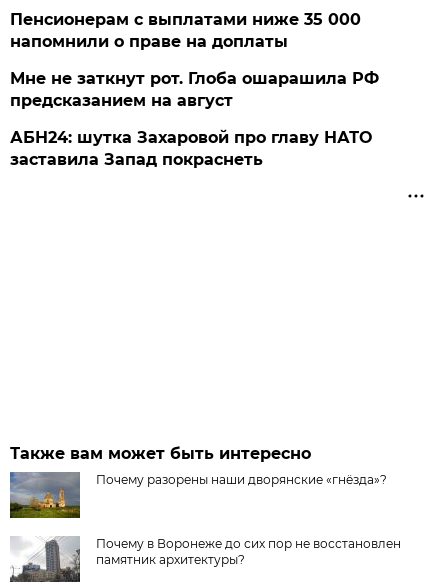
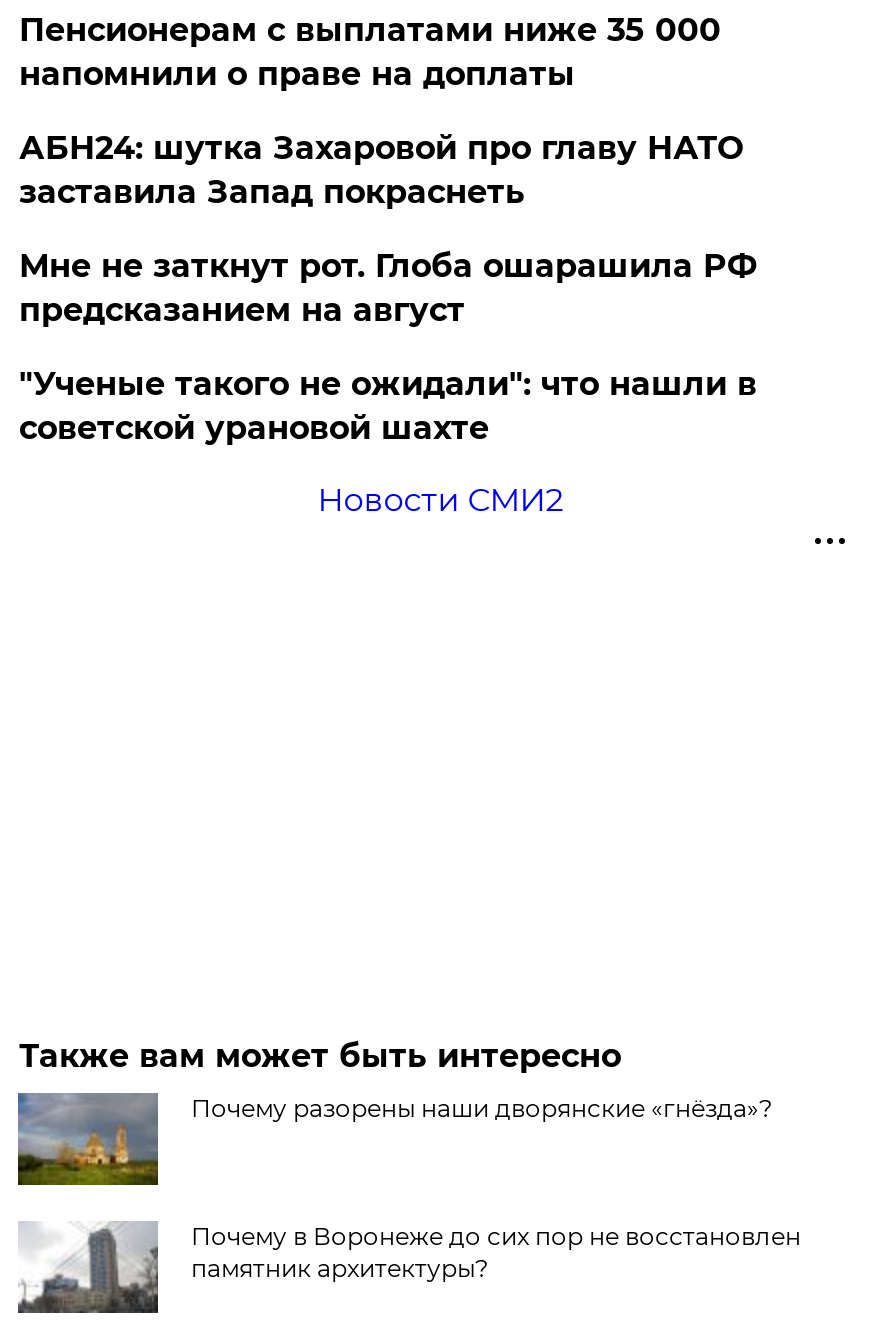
none -> [19,365,757,519] "Ученые такого не ожидали": что нашли в | советской урановой шахте | Новости СМИ2
moved [10,128,372,169] -> [19,129,743,211]: АБН24: шутка Захаровой про главу НАТО | заставила Запад покраснеть

